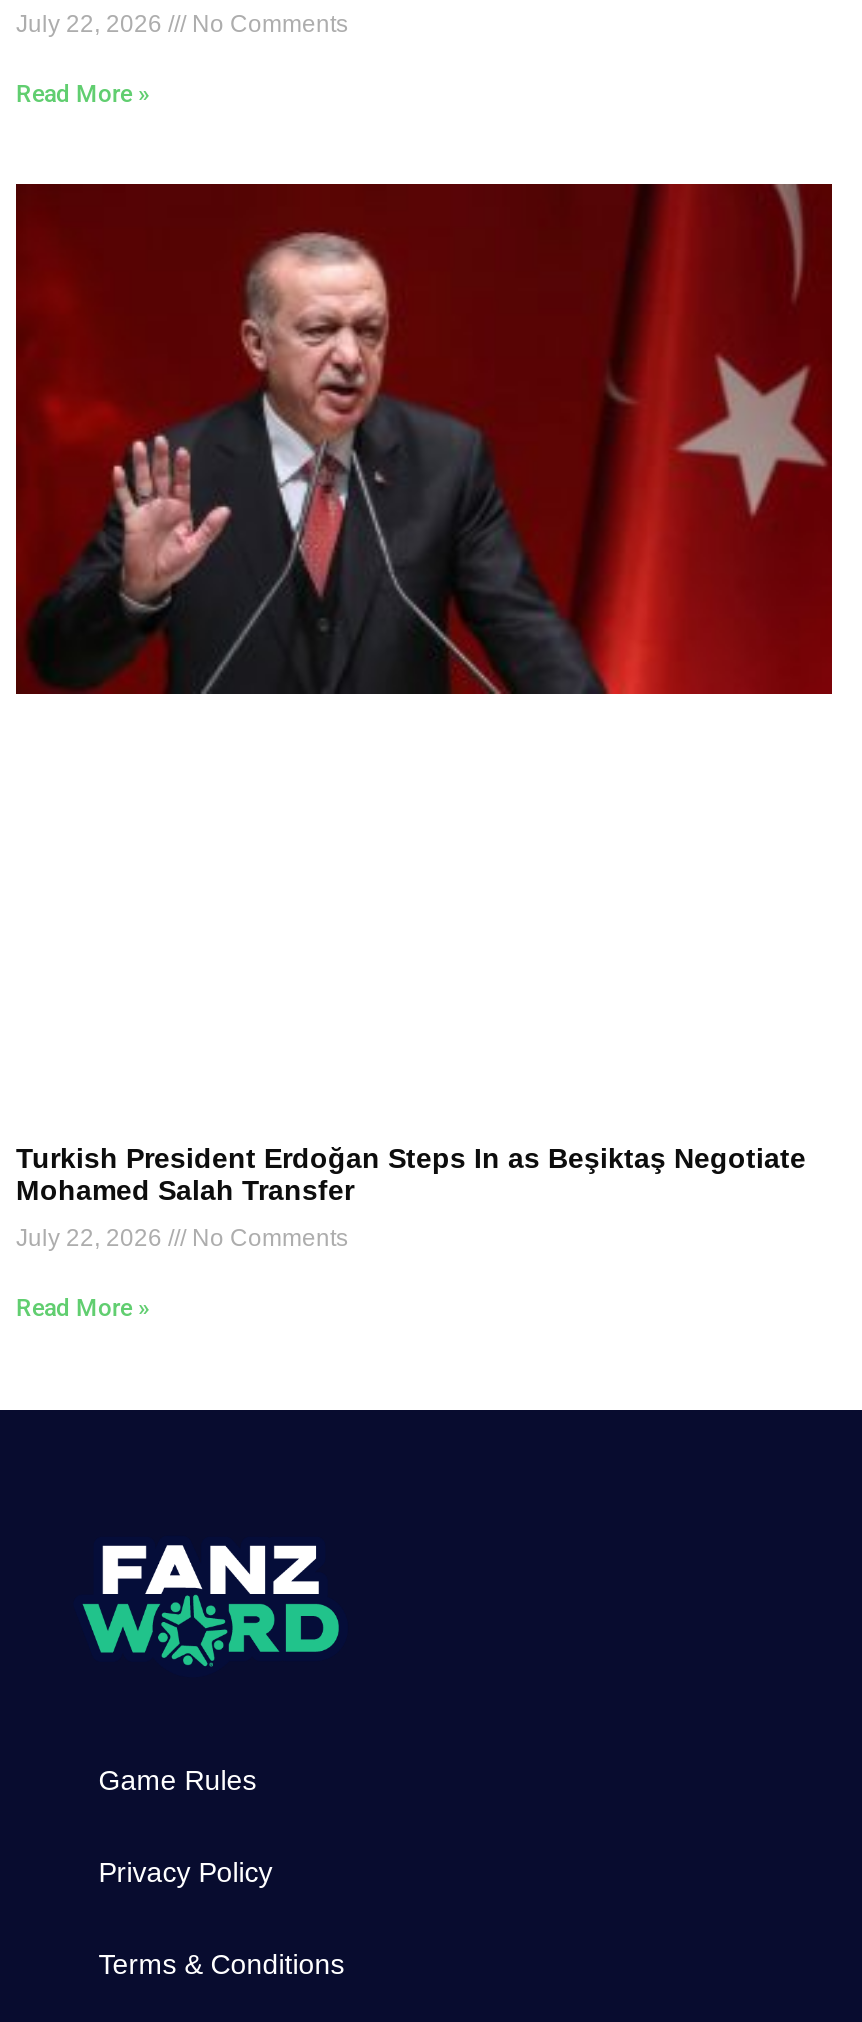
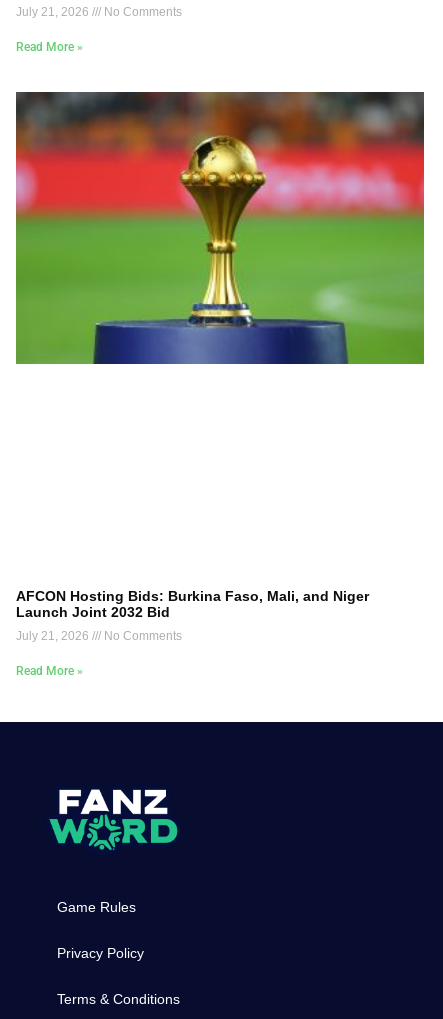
[16,10,348,38] July 22, 2026 No Comments -> [16,5,182,19] July 21, 2026 No Comments
[14,181,834,695] [image] -> [15,91,425,365] [image]
[16,1143,806,1207] Turkish President Erdoğan Steps In as Beşiktaş Negotiate | Mohamed Salah Transfer -> [16,588,369,620] AFCON Hosting Bids: Burkina Faso, Mali, and Niger | Launch Joint 2032 Bid
[16,1225,348,1253] July 22, 2026 No Comments -> [16,629,182,643] July 21, 2026 No Comments

